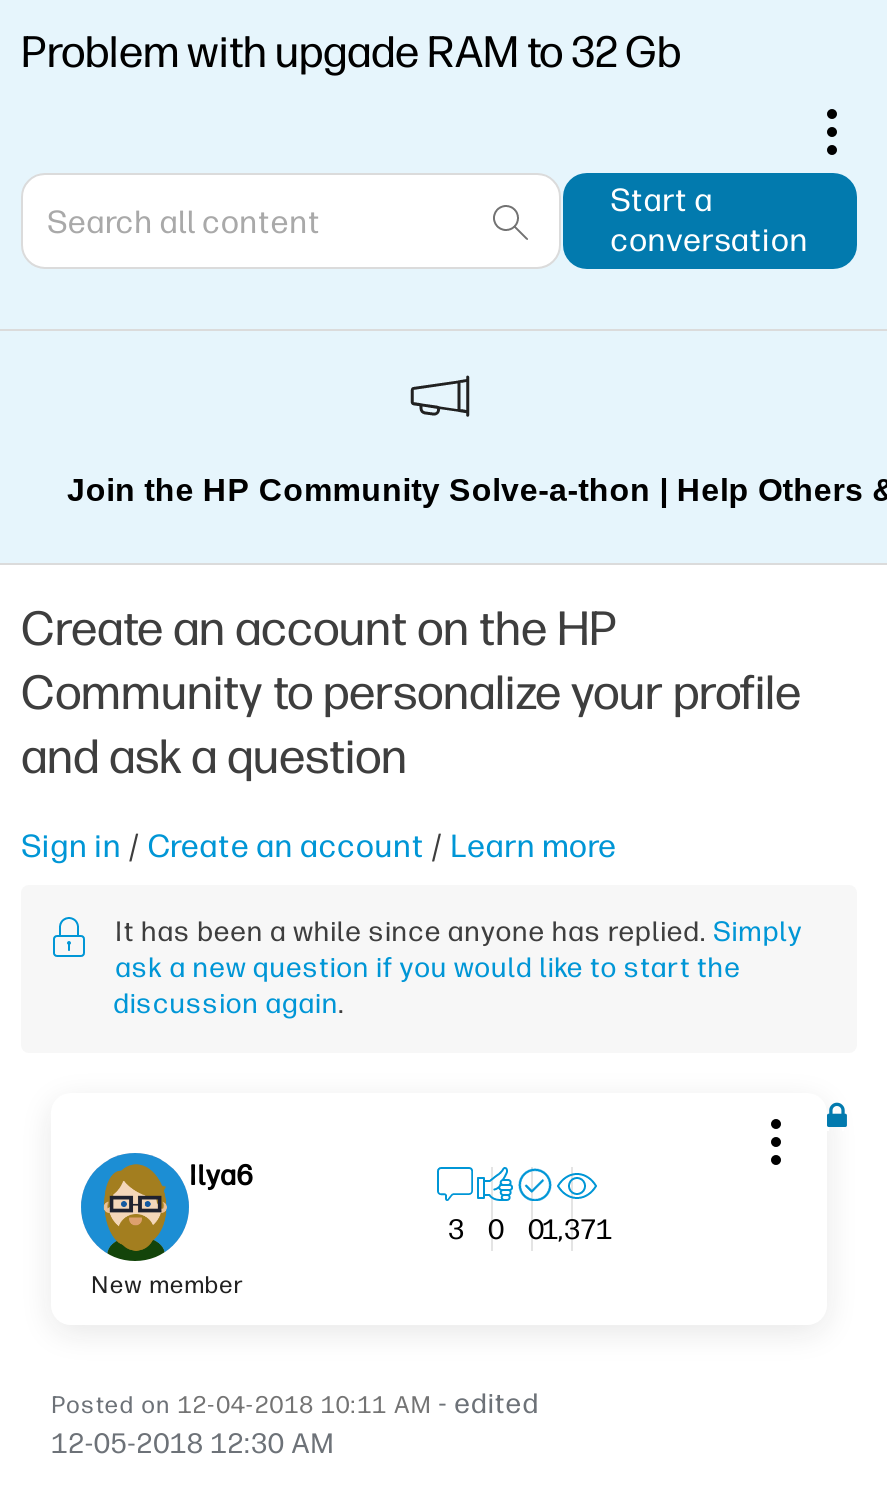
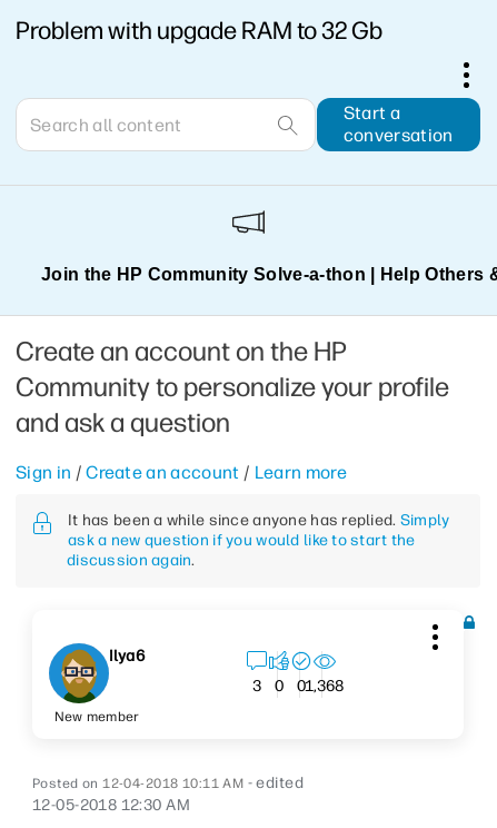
[448,1212,612,1247] 3 0 01,371 -> [253,676,344,696] 3 0 01,368

